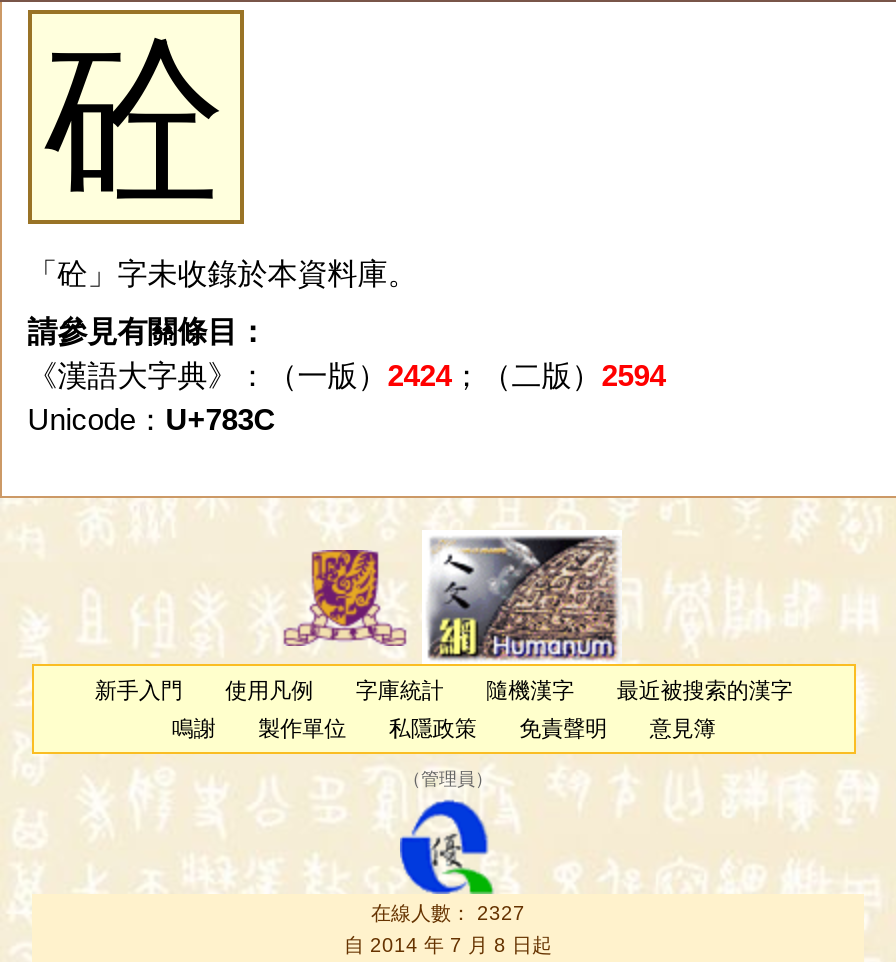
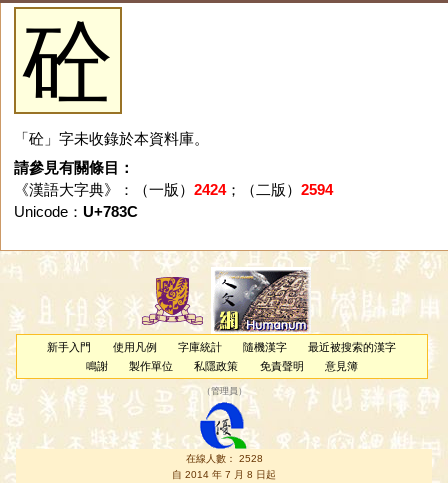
[371,901,525,923] 在線人數： 2327 -> [185,453,262,464] 在線人數： 2528

